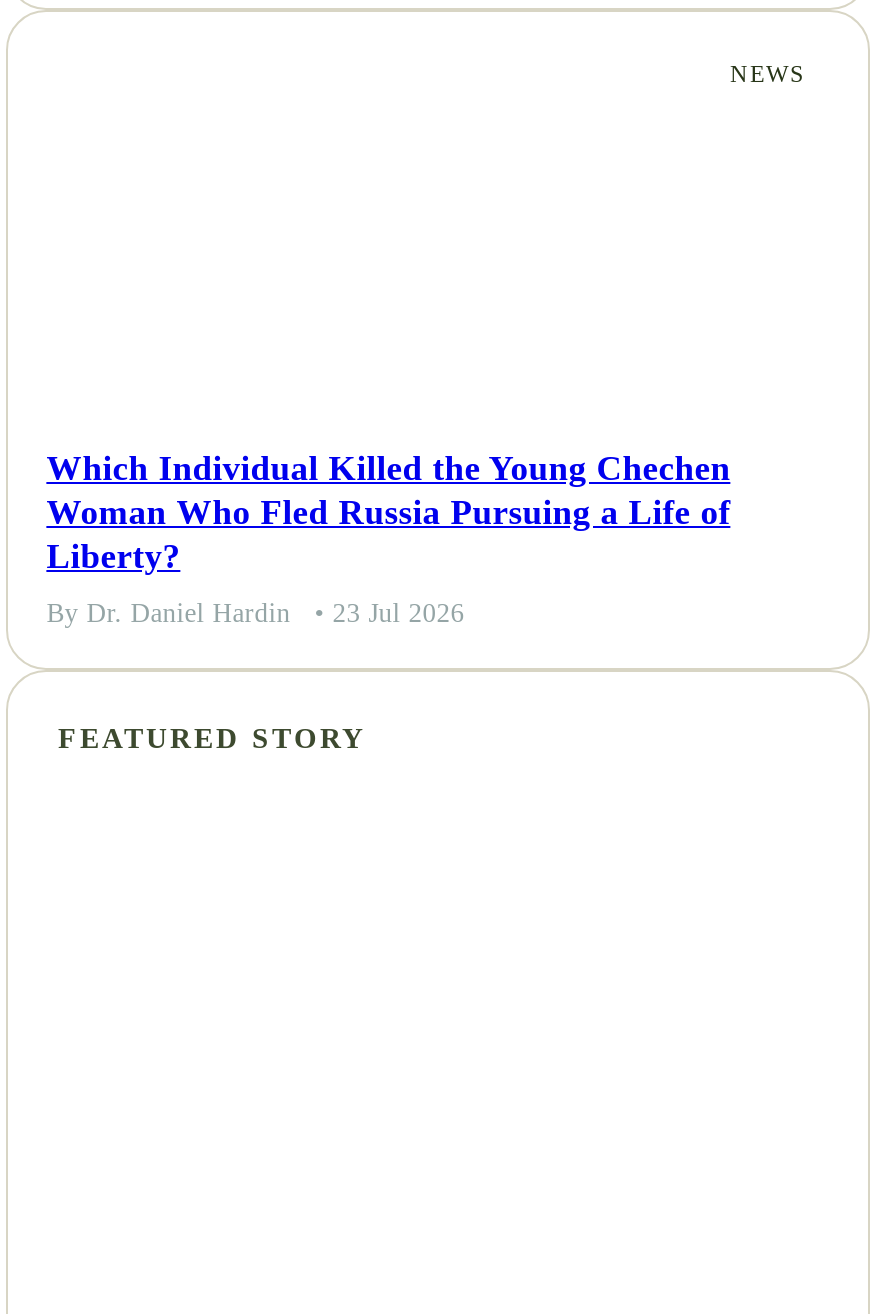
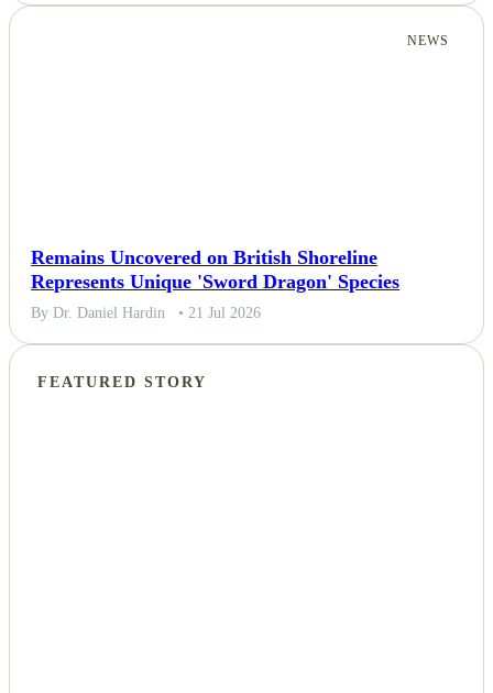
[46,448,730,576] Which Individual Killed the Young Chechen | Woman Who Fled Russia Pursuing a Life of | Liberty? -> [31,246,400,292] Remains Uncovered on British Shoreline | Represents Unique 'Sword Dragon' Species
[46,598,464,628] By Dr. Daniel Hardin • 23 Jul 2026 -> [31,304,261,321] By Dr. Daniel Hardin • 21 Jul 2026

